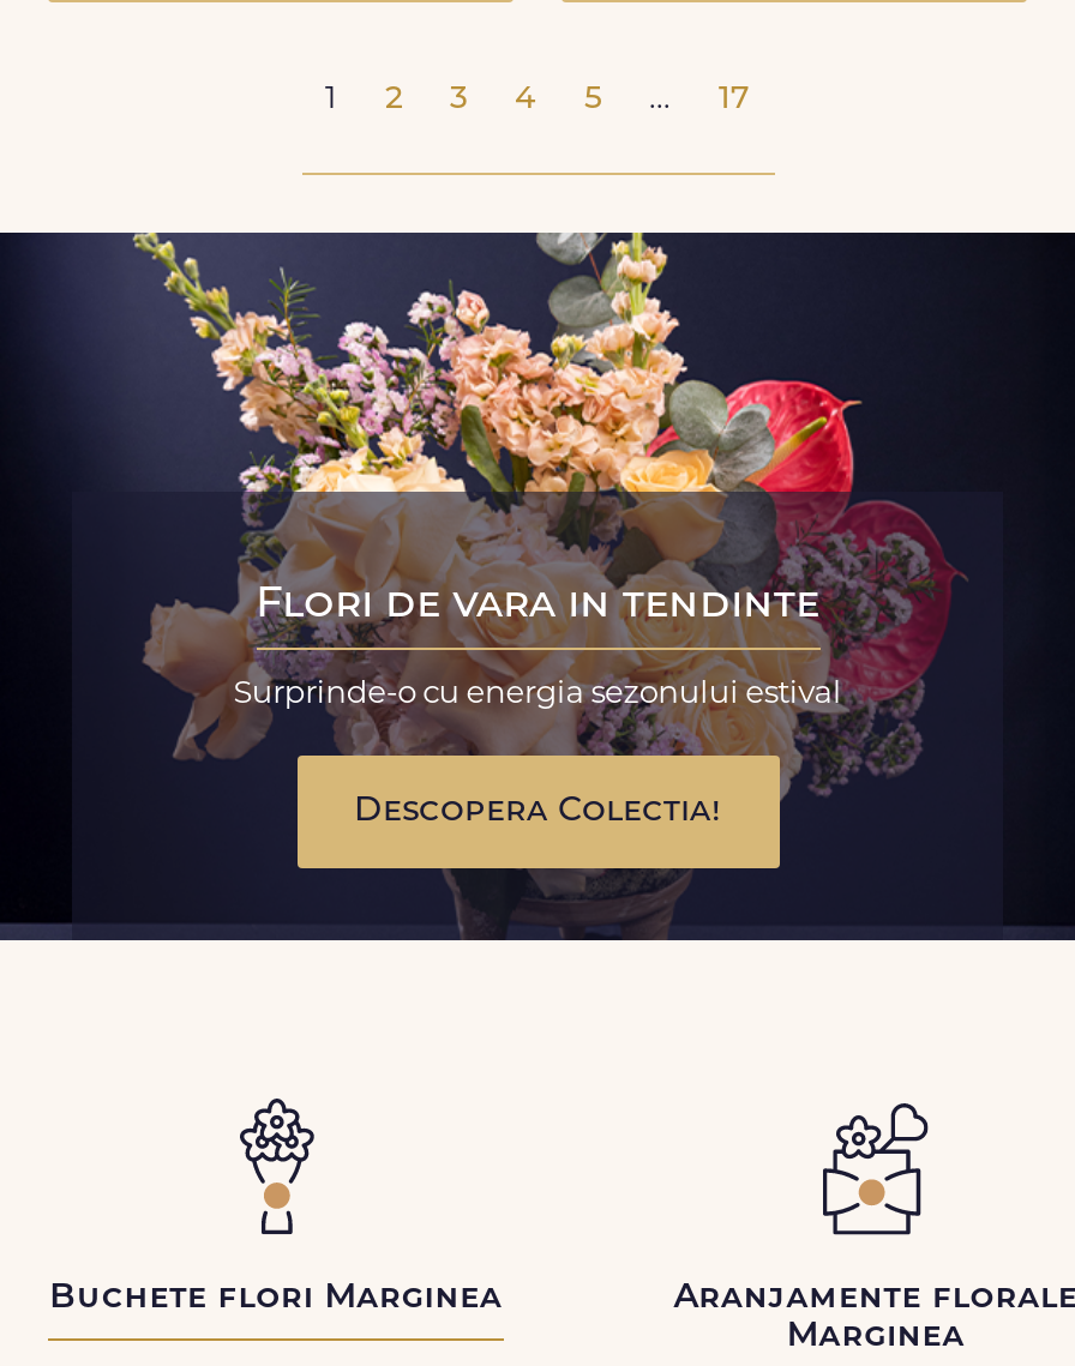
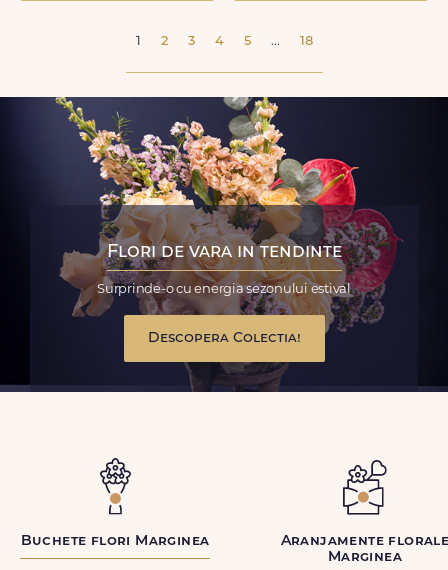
[719,84,750,115] 17 -> [299,35,312,48] 18

